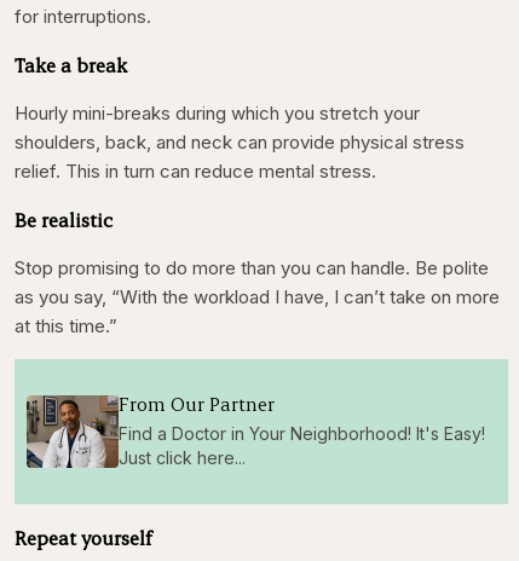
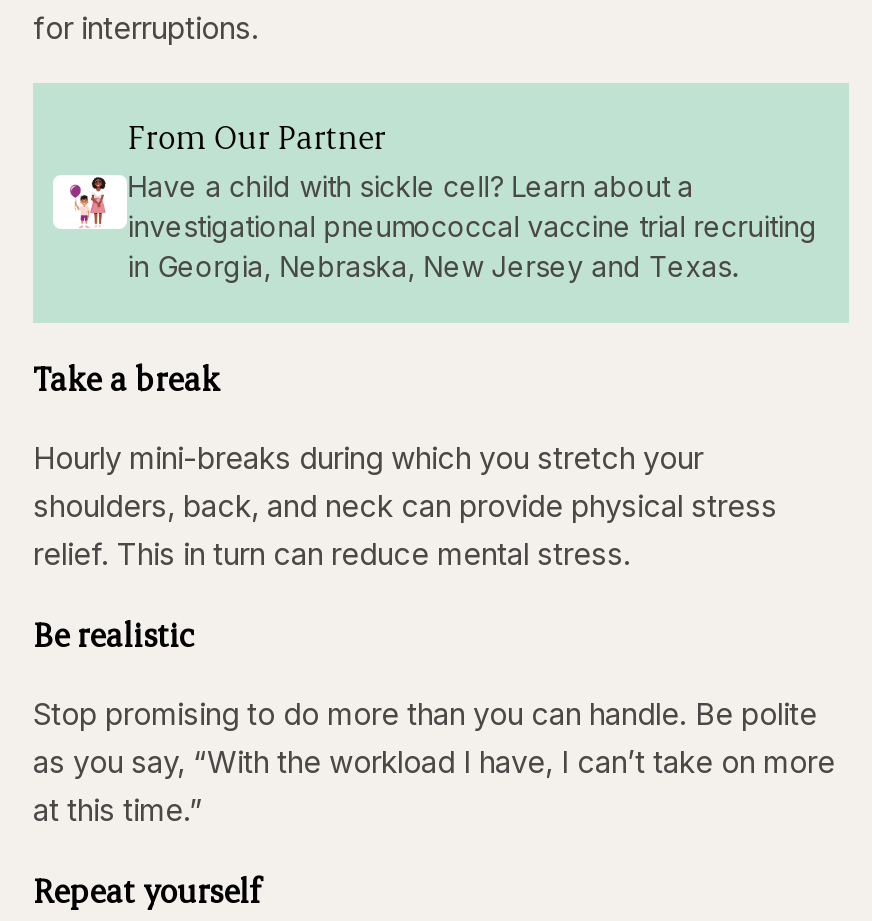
none -> [33,82,849,324] [image] | Have a child with sickle cell? Learn about a | investigational pneumococcal vaccine trial recruiting | in Georgia, Nebraska, New Jersey and Texas.
moved [15,52,500,337] -> [33,356,835,828]: Take a break | Hourly mini-breaks during which you stretch your | shoulders, back, and neck can provide physical stress | relief. This in turn can reduce mental stress. | Be realistic | Stop promising to do more than you can handle. Be polite | as you say, “With the workload I have, I can’t take on more | at this time.”
[15,359,508,504] [image] | Find a Doctor in Your Neighborhood! It's Easy! | Just click here... -> none
moved [118,391,274,416] -> [128,115,386,157]: From Our Partner

